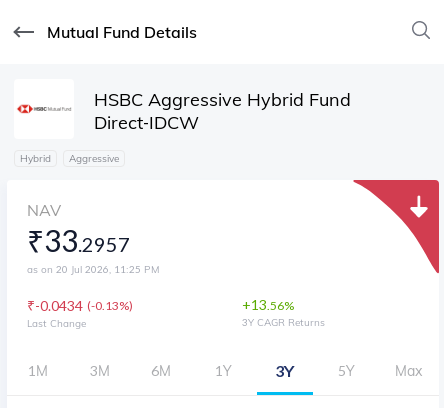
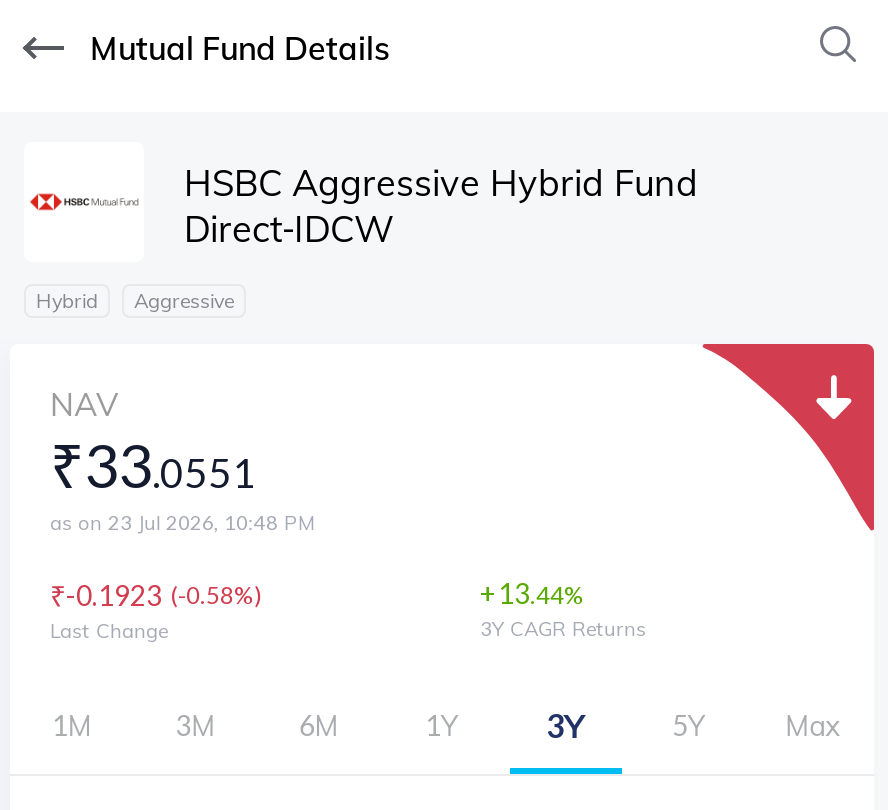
[27,222,130,260] ₹33.2957 -> [50,428,256,504] ₹33.0551
[27,263,159,276] as on 20 Jul 2026, 11:25 PM -> [50,510,314,536] as on 23 Jul 2026, 10:48 PM
[27,297,133,315] ₹-0.0434 ( 0.13%) -> [50,578,262,614] ₹-0.1923 ( 0.58%)
[242,296,294,314] + 13.56% -> [480,576,584,612] + 13.44%

